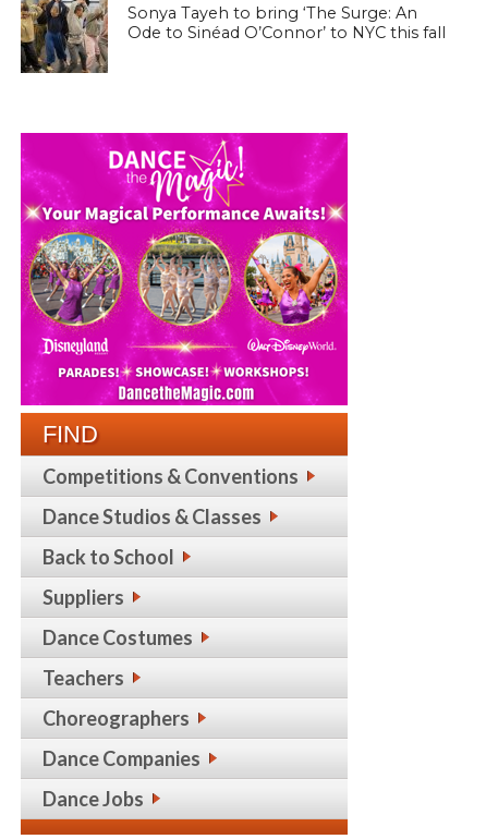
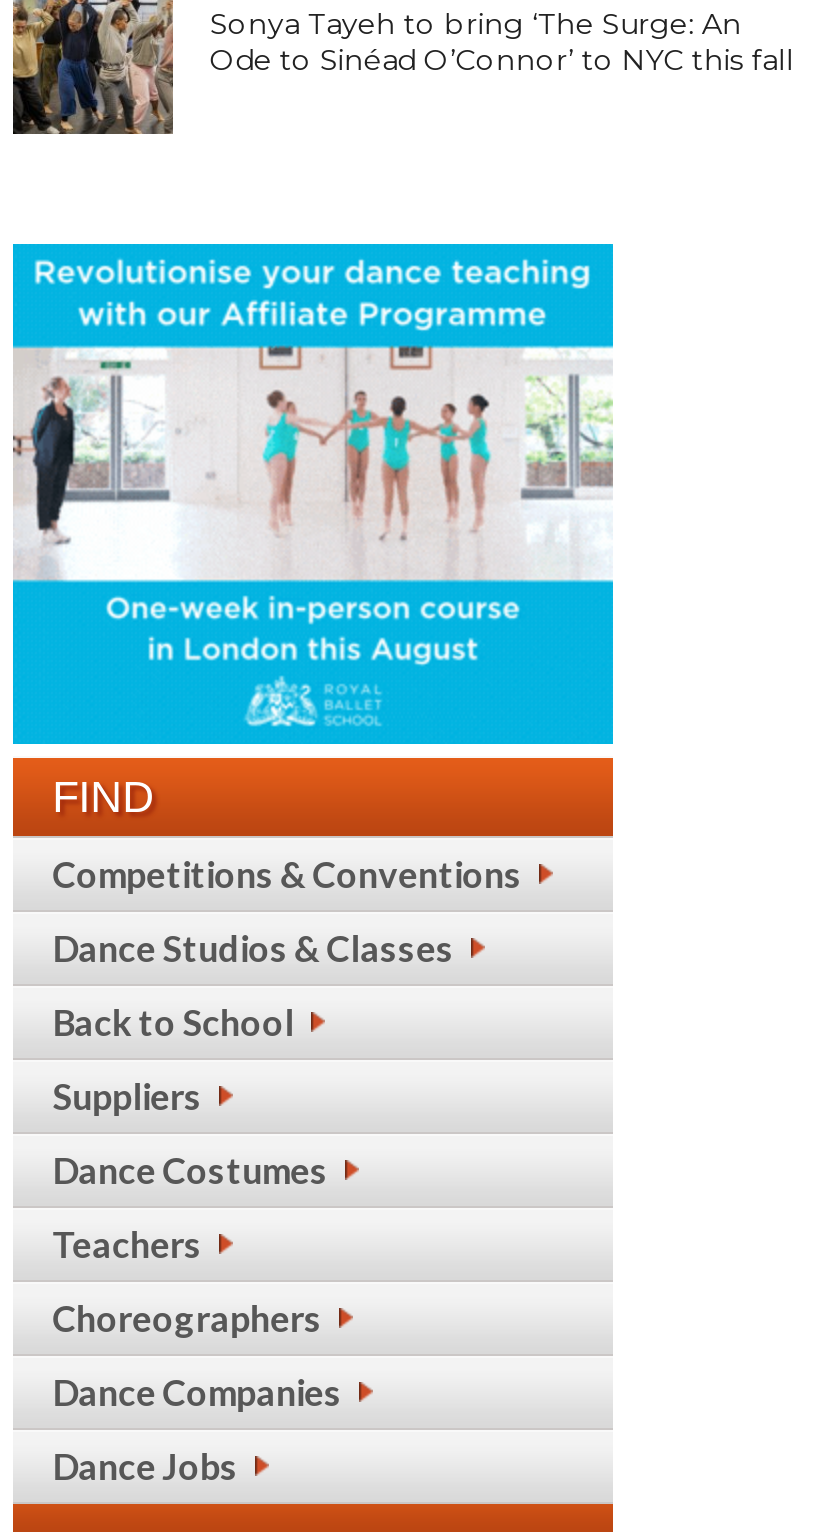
[20,132,349,406] [image] -> [11,242,615,746] [image]

